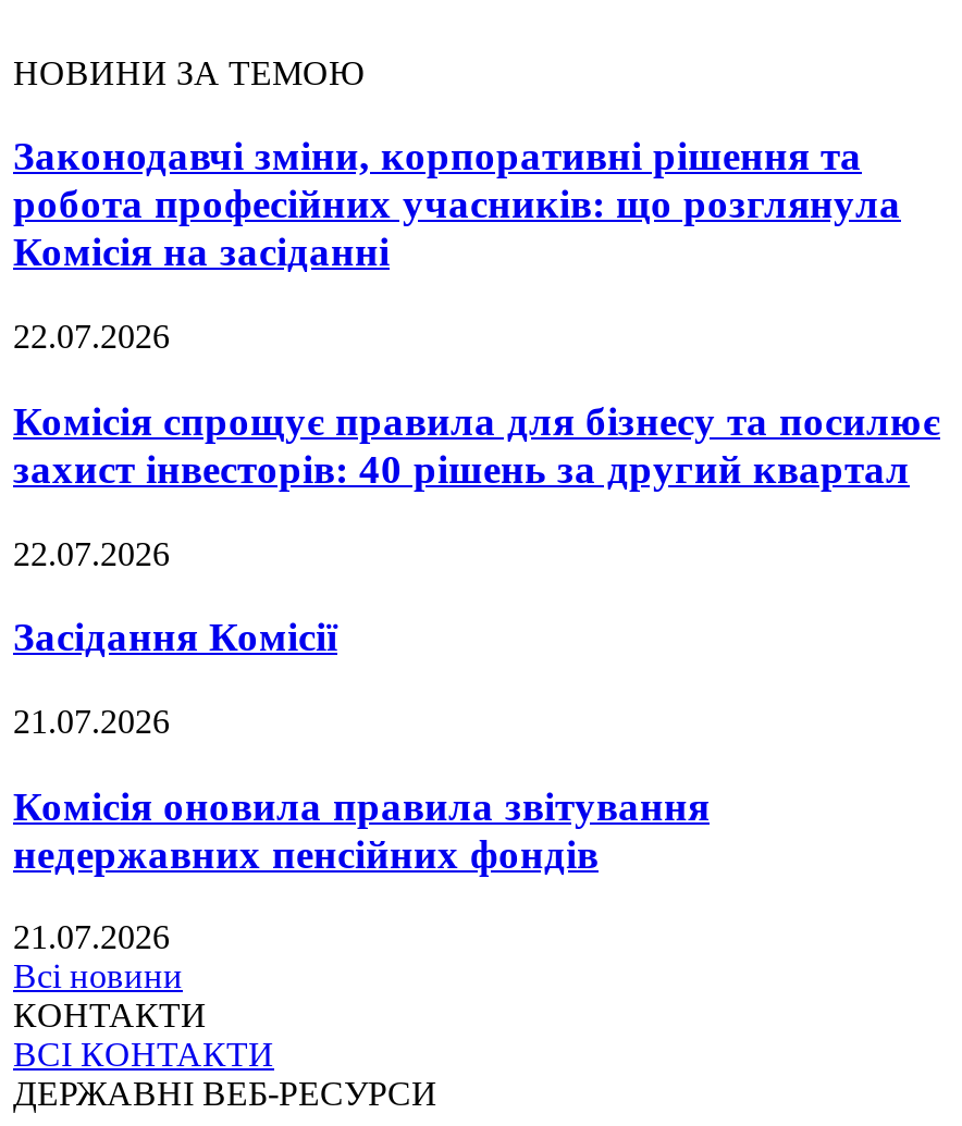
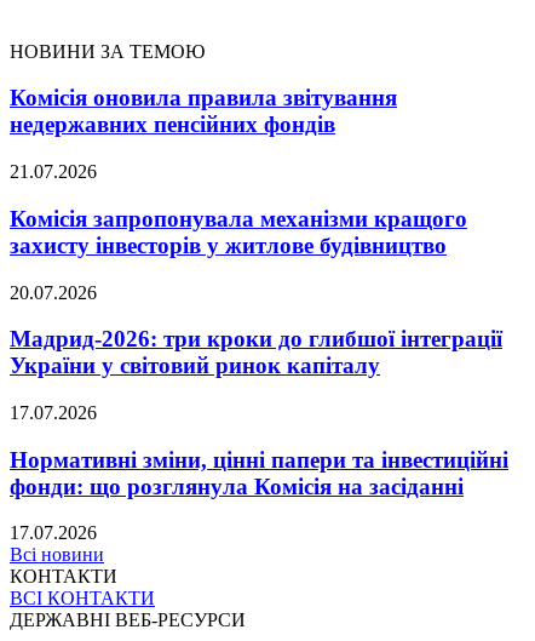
[13,134,940,740] Законодавчі зміни, корпоративні рішення та | робота професійних учасників: що розглянула | Комісія на засіданні | 22.07.2026 | Комісія спрощує правила для бізнесу та посилює | захист інвесторів: 40 рішень за другий квартал | 22.07.2026 | Засідання Комісії | 21.07.2026 -> none
moved [13,783,710,956] -> [10,85,397,182]: Комісія оновила правила звітування | недержавних пенсійних фондів | 21.07.2026
none -> [10,206,508,543] Комісія запропонувала механізми кращого | захисту інвесторів у житлове будівництво | 20.07.2026 | Мадрид-2026: три кроки до глибшої інтеграції | України у світовий ринок капіталу | 17.07.2026 | Нормативні зміни, цінні папери та інвестиційні | фонди: що розглянула Комісія на засіданні | 17.07.2026

